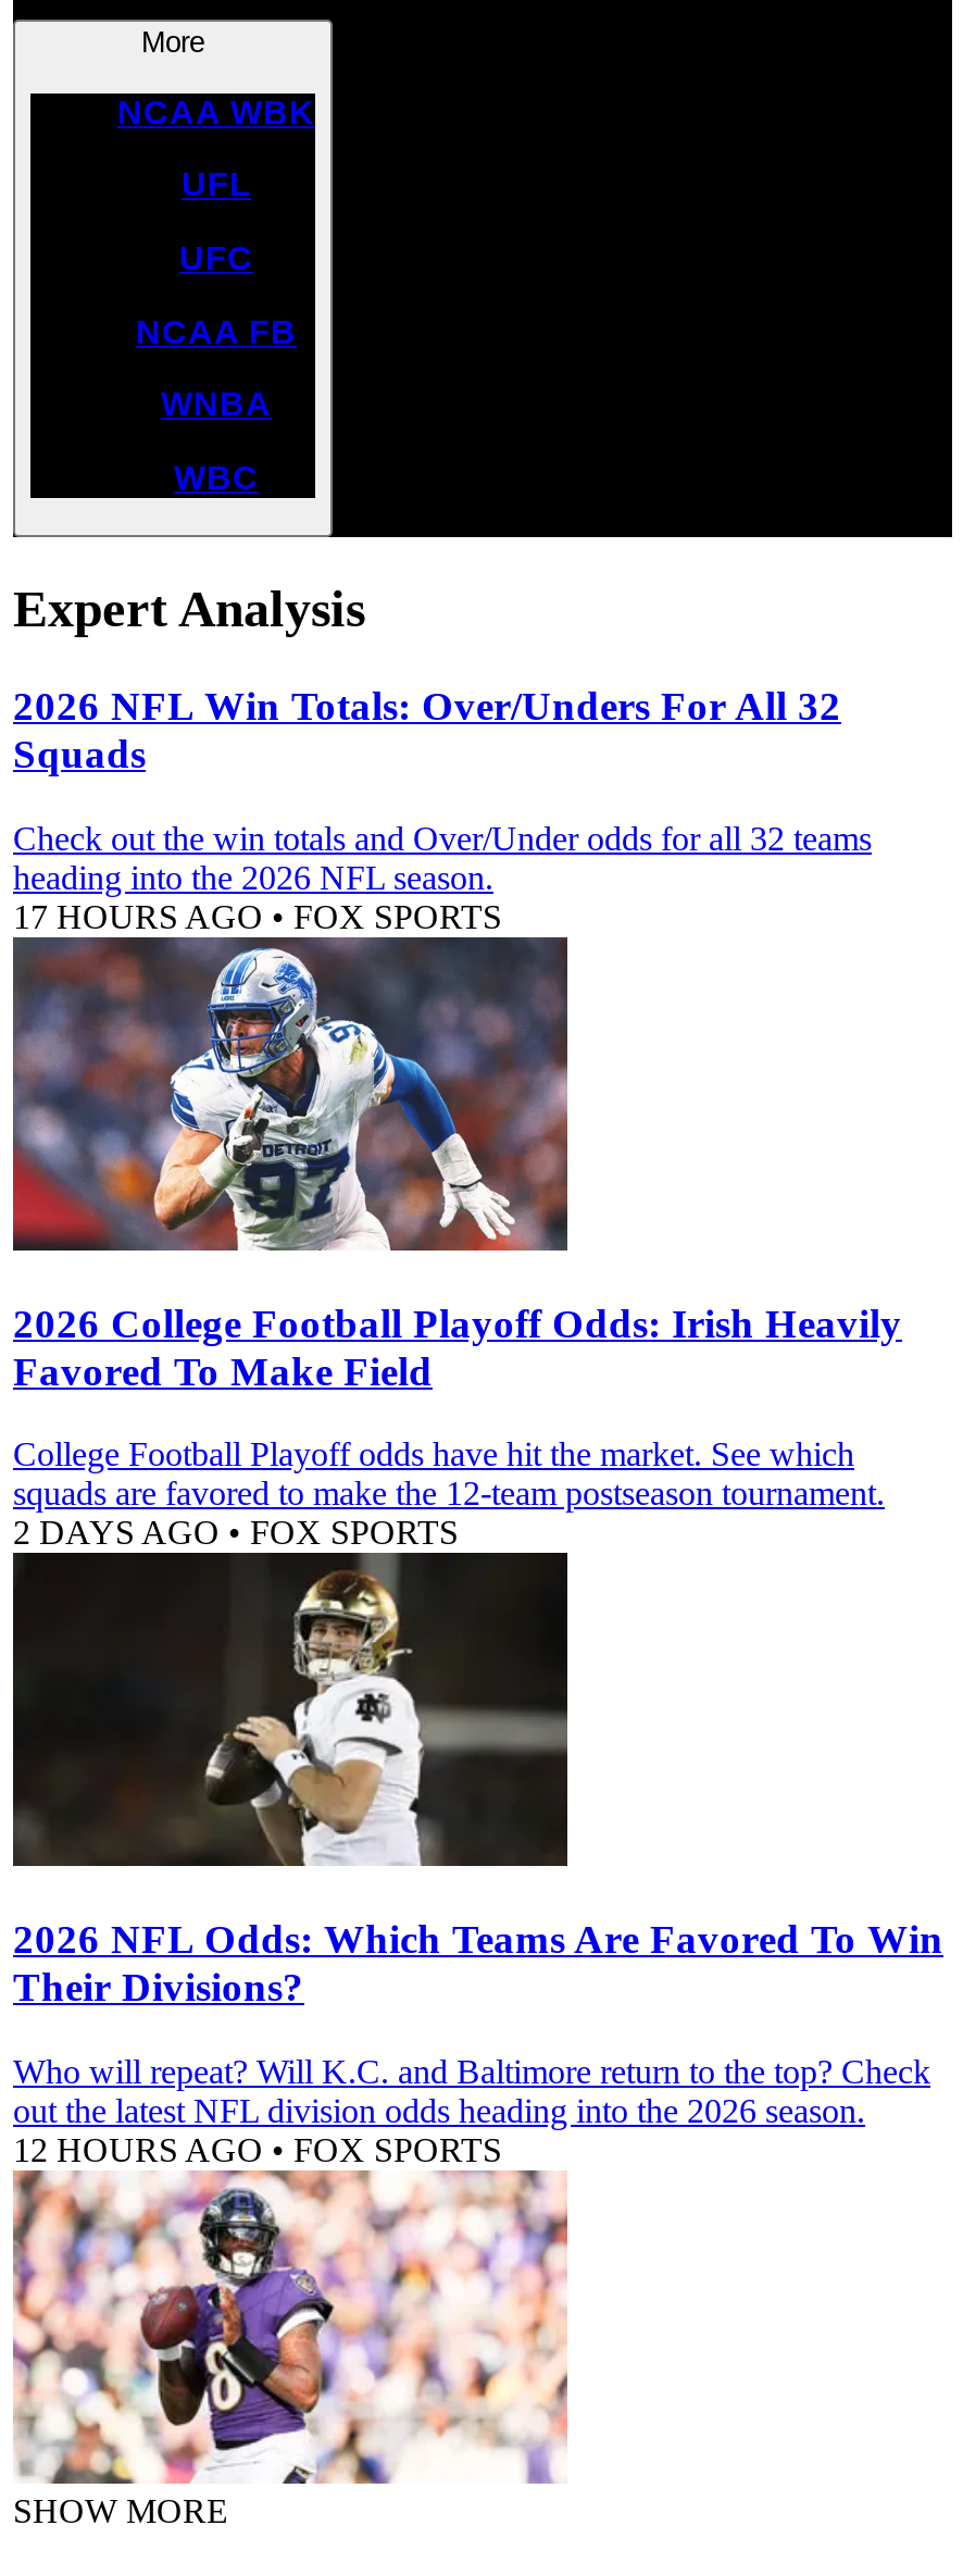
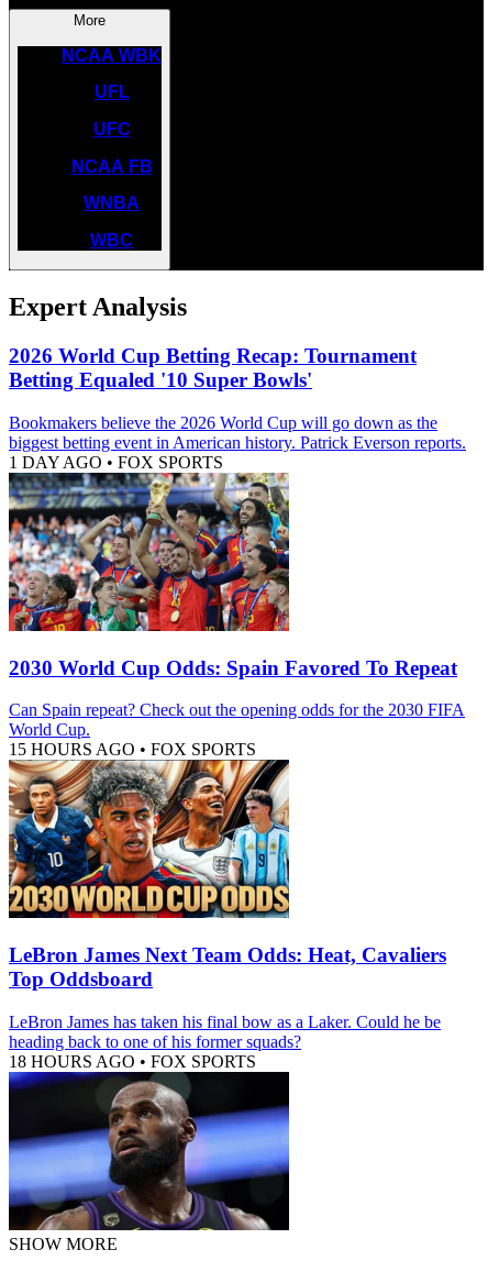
[13,683,841,777] 2026 NFL Win Totals: Over/Unders For All 32 | Squads -> [9,344,417,392] 2026 World Cup Betting Recap: Tournament | Betting Equaled '10 Super Bowls'
[13,820,872,935] Check out the win totals and Over/Under odds for all 32 teams | heading into the 2026 NFL season. | 17 HOURS AGO • FOX SPORTS -> [9,413,466,472] Bookmakers believe the 2026 World Cup will go down as the | biggest betting event in American history. Patrick Everson reports. | 1 DAY AGO • FOX SPORTS
[11,959,902,1393] [image] | 2026 College Football Playoff Odds: Irish Heavily | Favored To Make Field -> [8,473,457,679] [image] | 2030 World Cup Odds: Spain Favored To Repeat
[13,1436,885,1551] College Football Playoff odds have hit the market. See which | squads are favored to make the 12-team postseason tournament. | 2 DAYS AGO • FOX SPORTS -> [9,701,465,759] Can Spain repeat? Check out the opening odds for the 2030 FIFA | World Cup. | 15 HOURS AGO • FOX SPORTS
[11,1555,943,2010] [image] | 2026 NFL Odds: Which Teams Are Favored To Win | Their Divisions? -> [8,772,446,991] [image] | LeBron James Next Team Odds: Heat, Cavaliers | Top Oddsboard
[13,2053,930,2168] Who will repeat? Will K.C. and Baltimore return to the top? Check | out the latest NFL division odds heading into the 2026 season. | 12 HOURS AGO • FOX SPORTS -> [9,1012,441,1071] LeBron James has taken his final bow as a Laker. Could he be | heading back to one of his former squads? | 18 HOURS AGO • FOX SPORTS
[11,2170,570,2486] [image] -> [8,1083,290,1231] [image]

